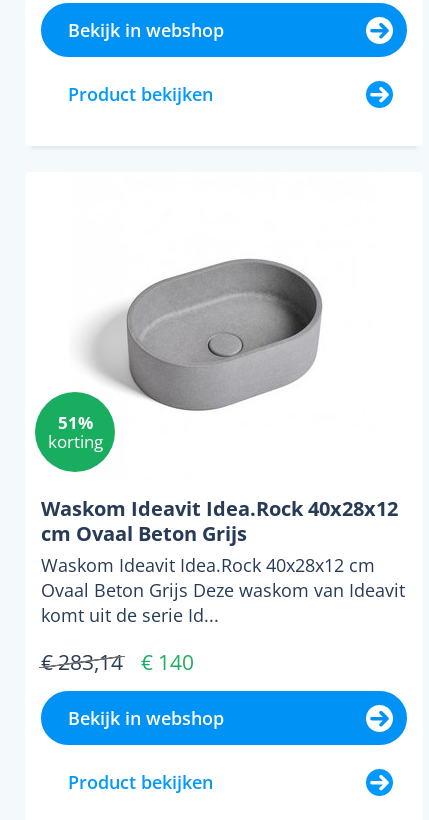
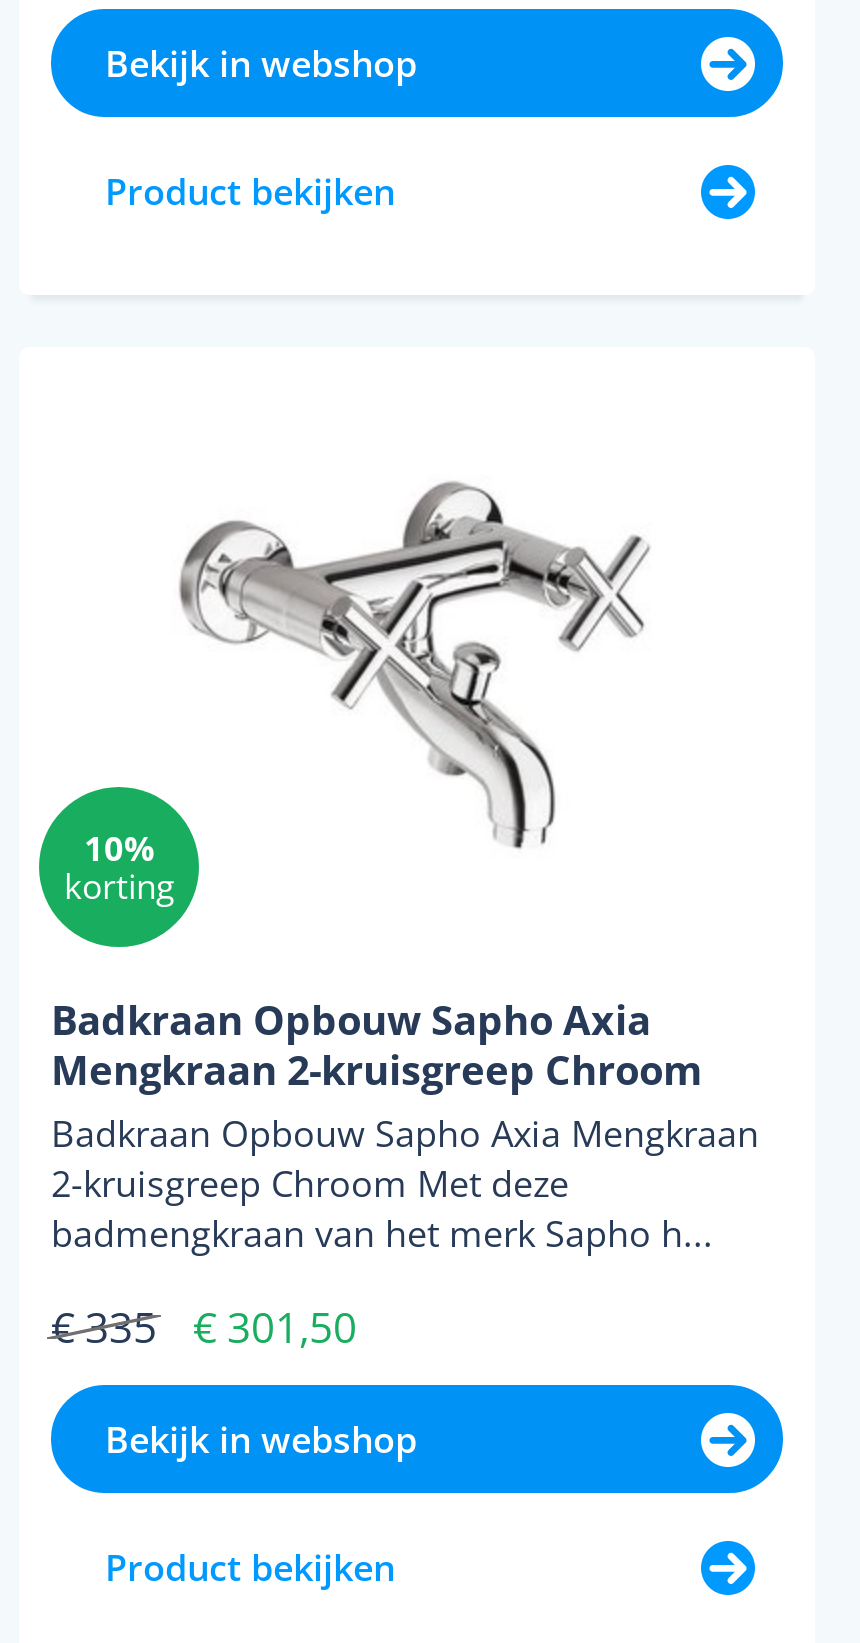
[57,240,339,434] [image] | 51% -> [84,481,649,871] [image] | 10%
[41,495,405,627] Waskom Ideavit Idea.Rock 40x28x12 | cm Ovaal Beton Grijs | Waskom Ideavit Idea.Rock 40x28x12 cm | Ovaal Beton Grijs Deze waskom van Ideavit | komt uit de serie Id... -> [51,993,759,1257] Badkraan Opbouw Sapho Axia | Mengkraan 2-kruisgreep Chroom | Badkraan Opbouw Sapho Axia Mengkraan | 2-kruisgreep Chroom Met deze | badmengkraan van het merk Sapho h...
[41,648,194,676] € 283,14 | € 140 -> [51,1299,357,1355] € 335 | € 301,50

